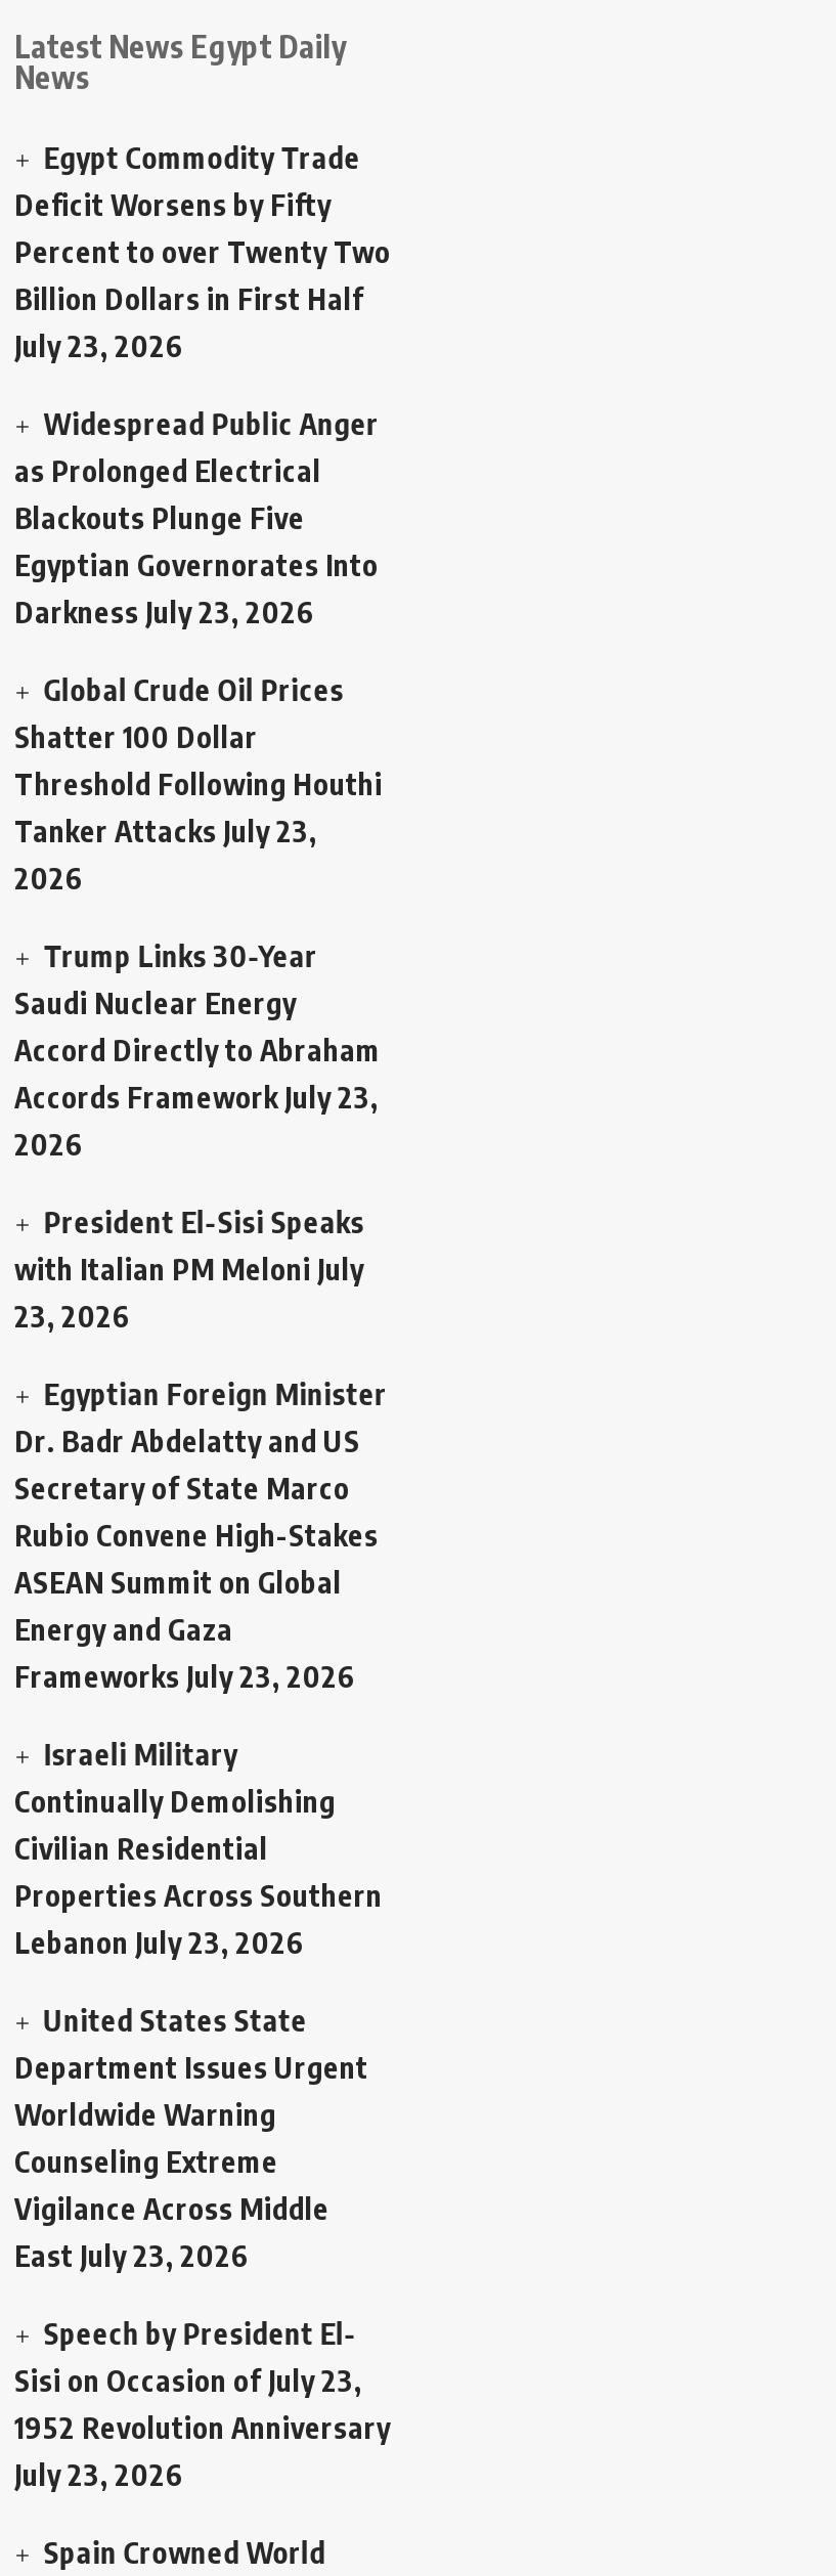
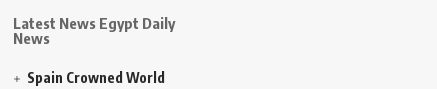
[14,141,391,2492] Egypt Commodity Trade | Deficit Worsens by Fifty | Percent to over Twenty Two | Billion Dollars in First Half | July 23, 2026 | Widespread Public Anger | as Prolonged Electrical | Blackouts Plunge Five | Egyptian Governorates Into | Darkness July 23, 2026 | Global Crude Oil Prices | Shatter 100 Dollar | Threshold Following Houthi | Tanker Attacks July 23, | 2026 | Trump Links 30-Year | Saudi Nuclear Energy | Accord Directly to Abraham | Accords Framework July 23, | 2026 | President El-Sisi Speaks | with Italian PM Meloni July | 23, 2026 | Egyptian Foreign Minister | Dr. Badr Abdelatty and US | Secretary of State Marco | Rubio Convene High-Stakes | ASEAN Summit on Global | Energy and Gaza | Frameworks July 23, 2026 | Israeli Military | Continually Demolishing | Civilian Residential | Properties Across Southern | Lebanon July 23, 2026 | United States State | Department Issues Urgent | Worldwide Warning | Counseling Extreme | Vigilance Across Middle | East July 23, 2026 | Speech by President El- | Sisi on Occasion of July 23, | 1952 Revolution Anniversary | July 23, 2026 -> none

